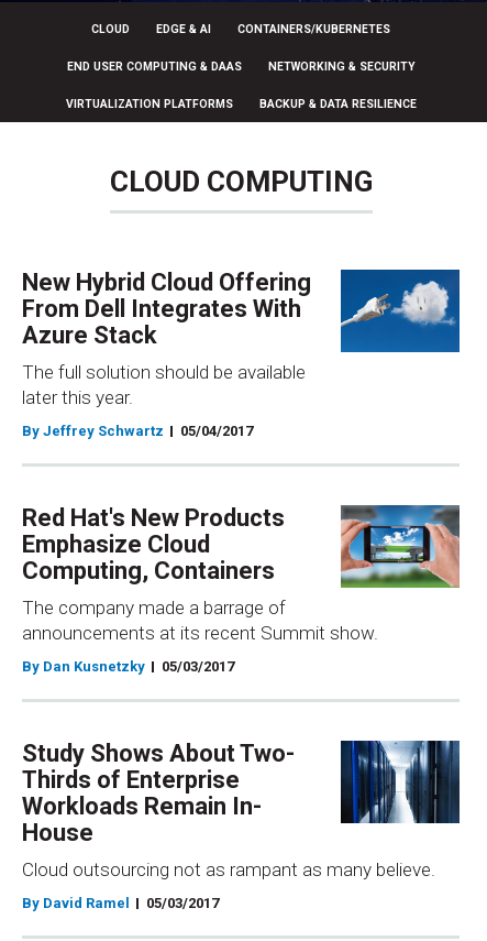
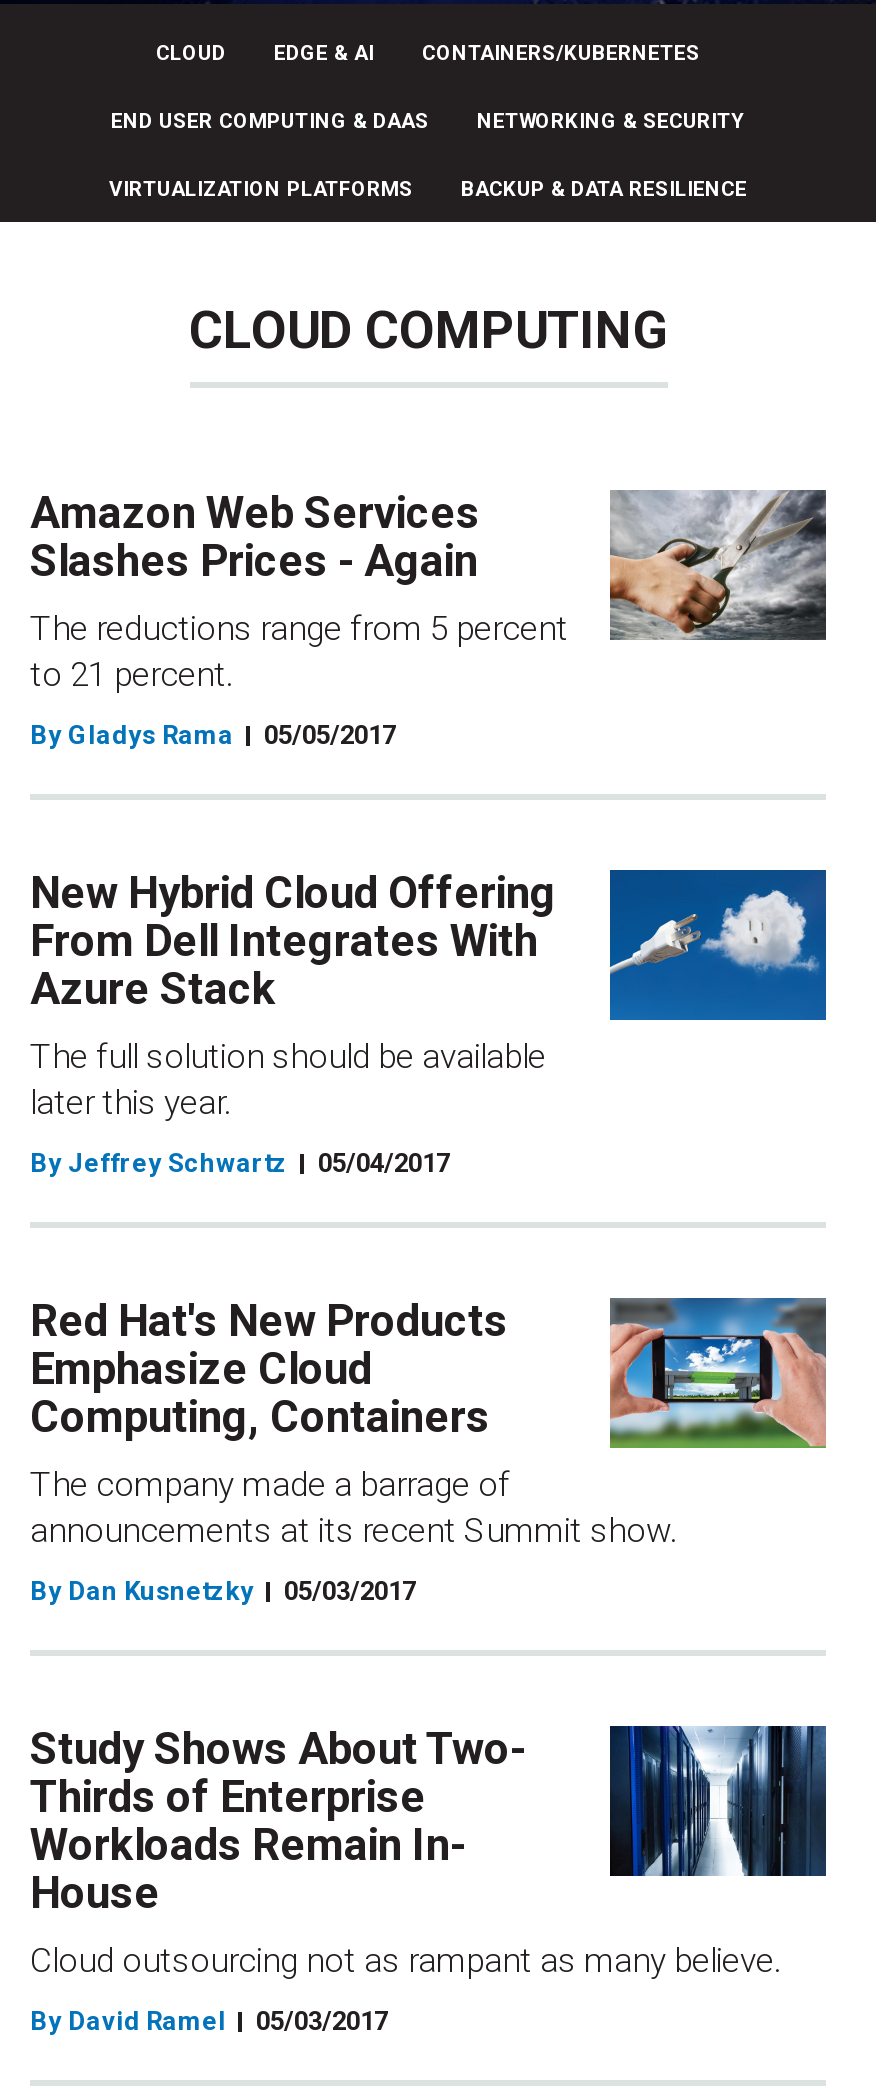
none -> [30,488,828,750] [image] | Amazon Web Services | Slashes Prices - Again | The reductions range from 5 percent | to 21 percent. | By Gladys Rama | 05/05/2017

